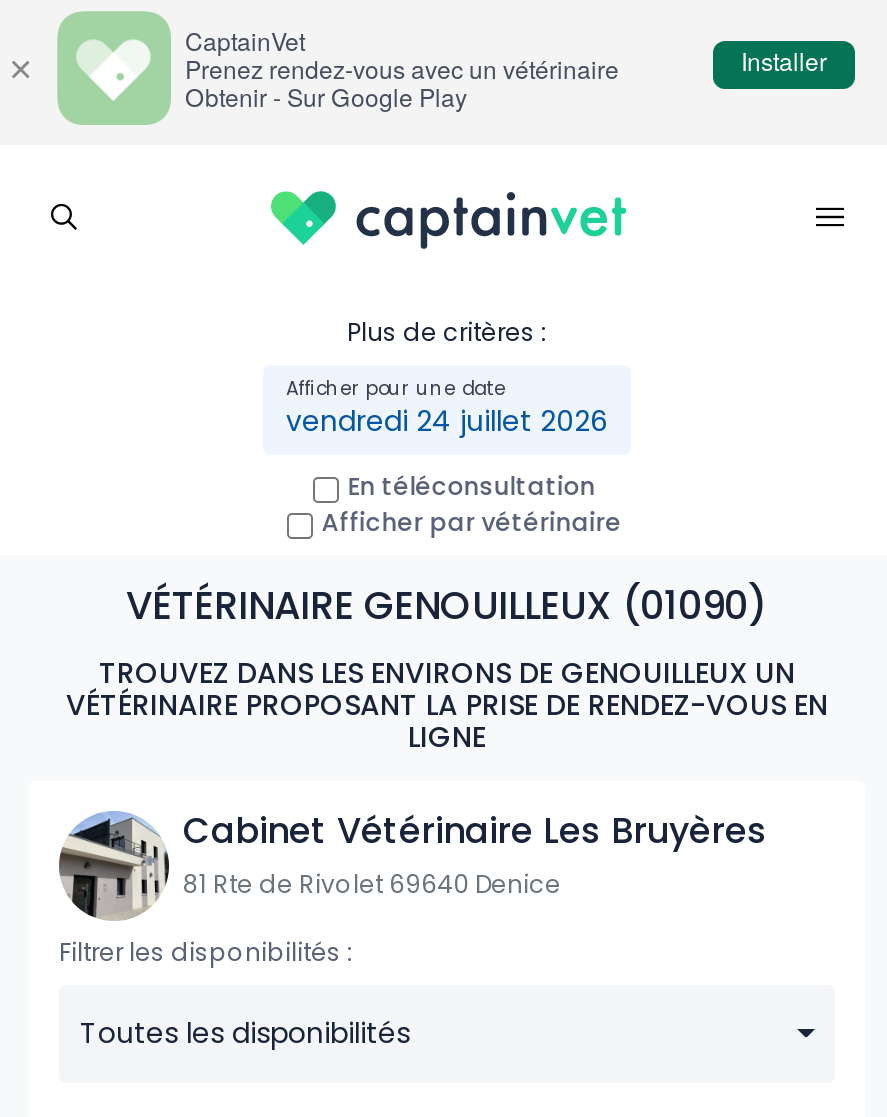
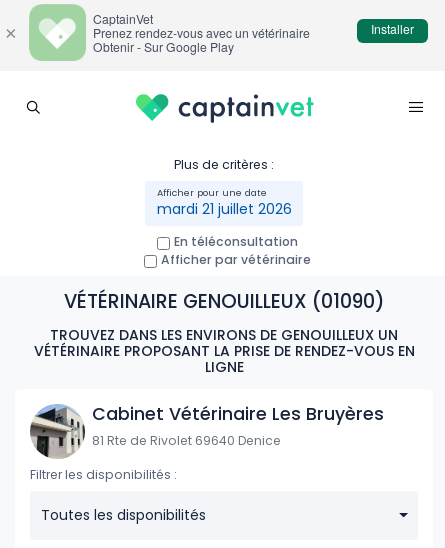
[286,400,608,440] vendredi 24 juillet 2026 -> [156,198,291,218] mardi 21 juillet 2026

